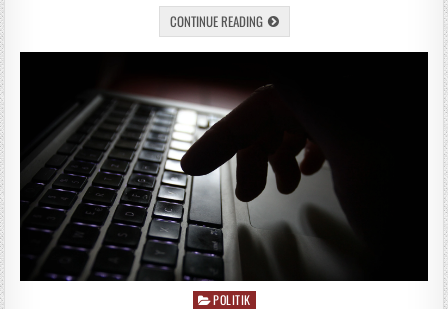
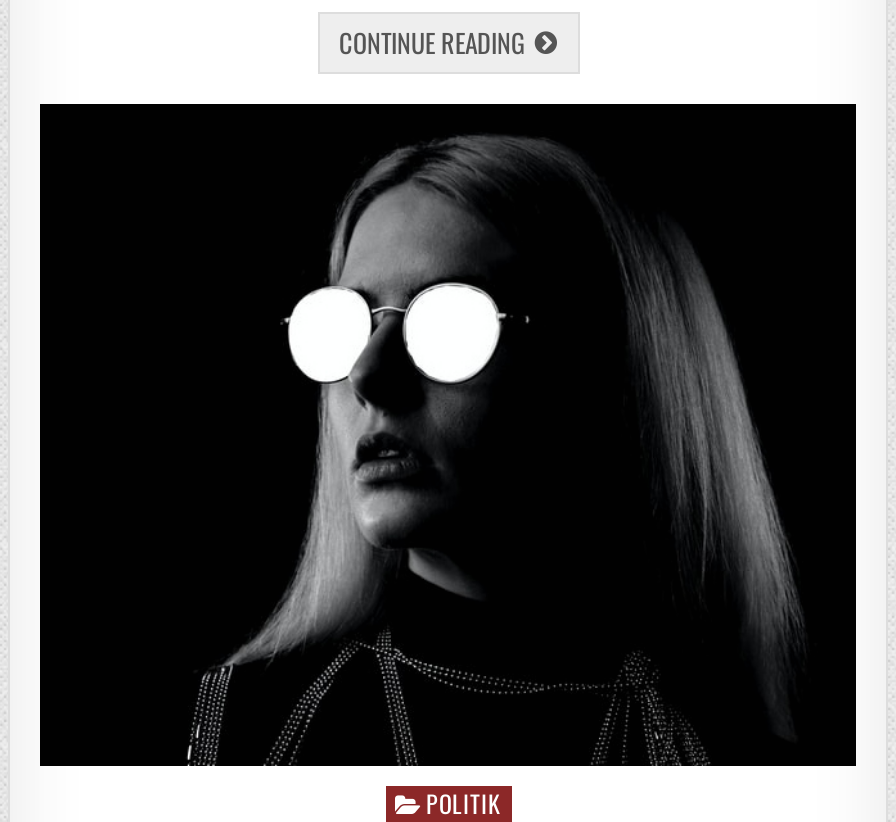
[31,69,359,282] [image] -> [78,134,800,766] [image]

